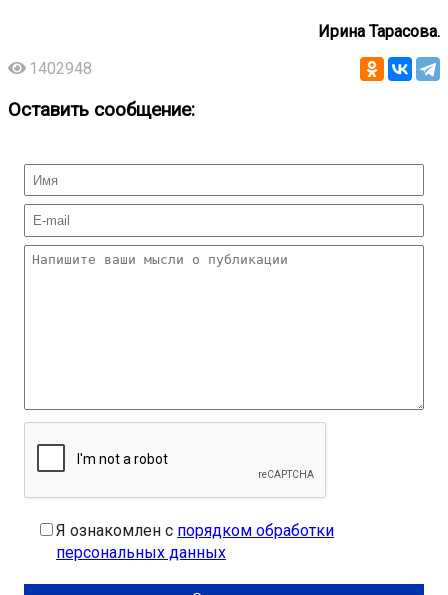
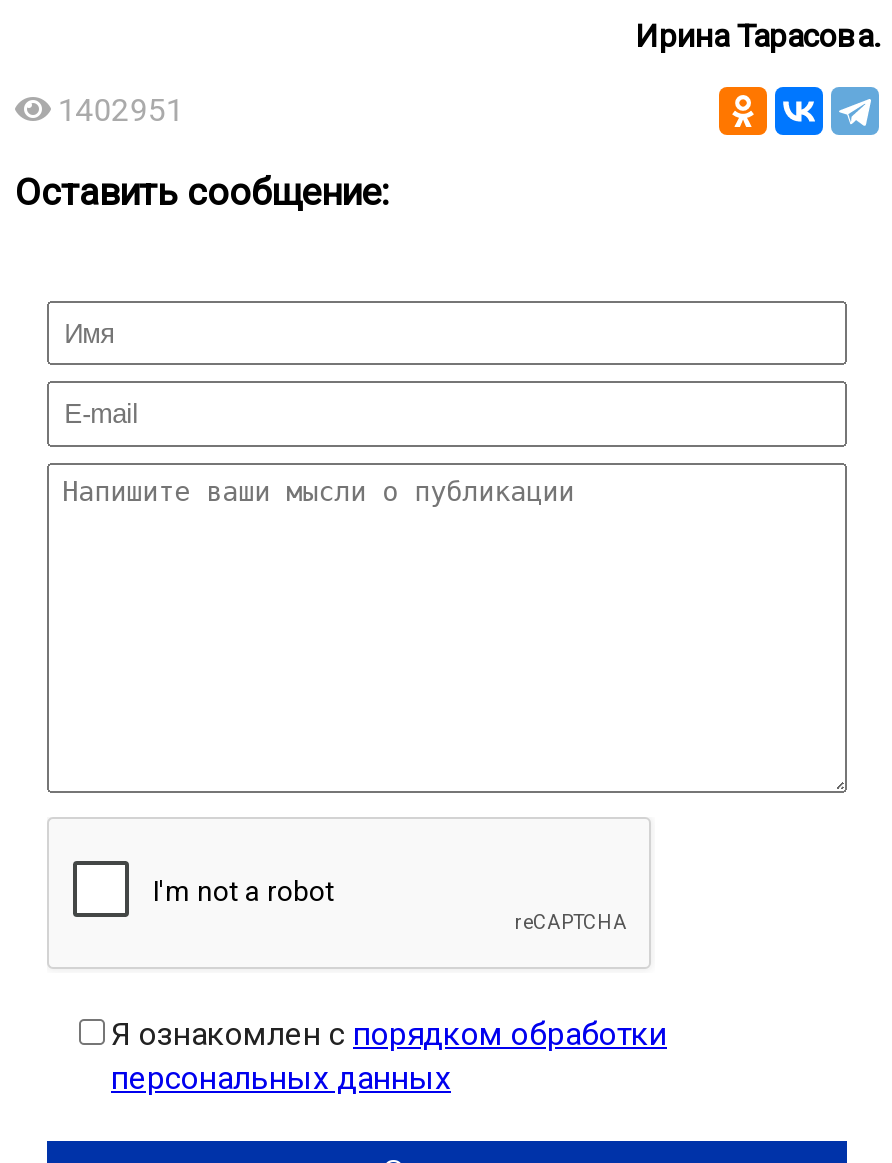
[29,59,92,78] 1402948 -> [57,91,183,129] 1402951

